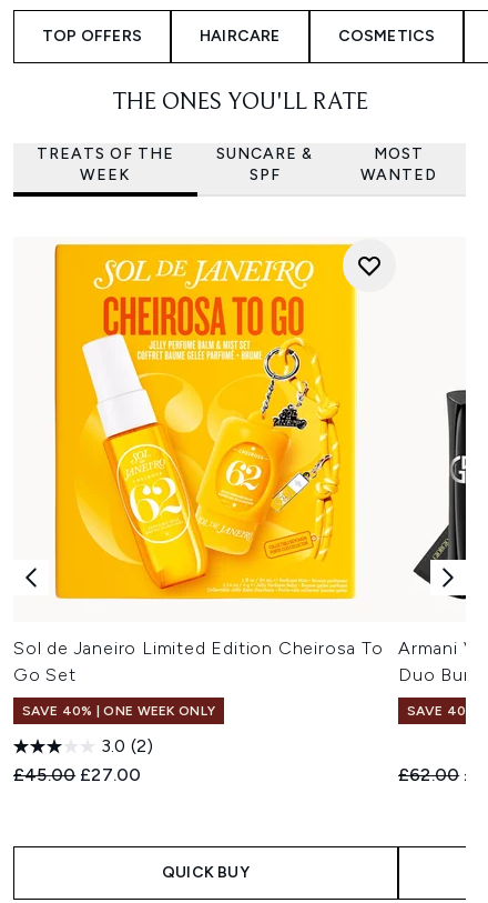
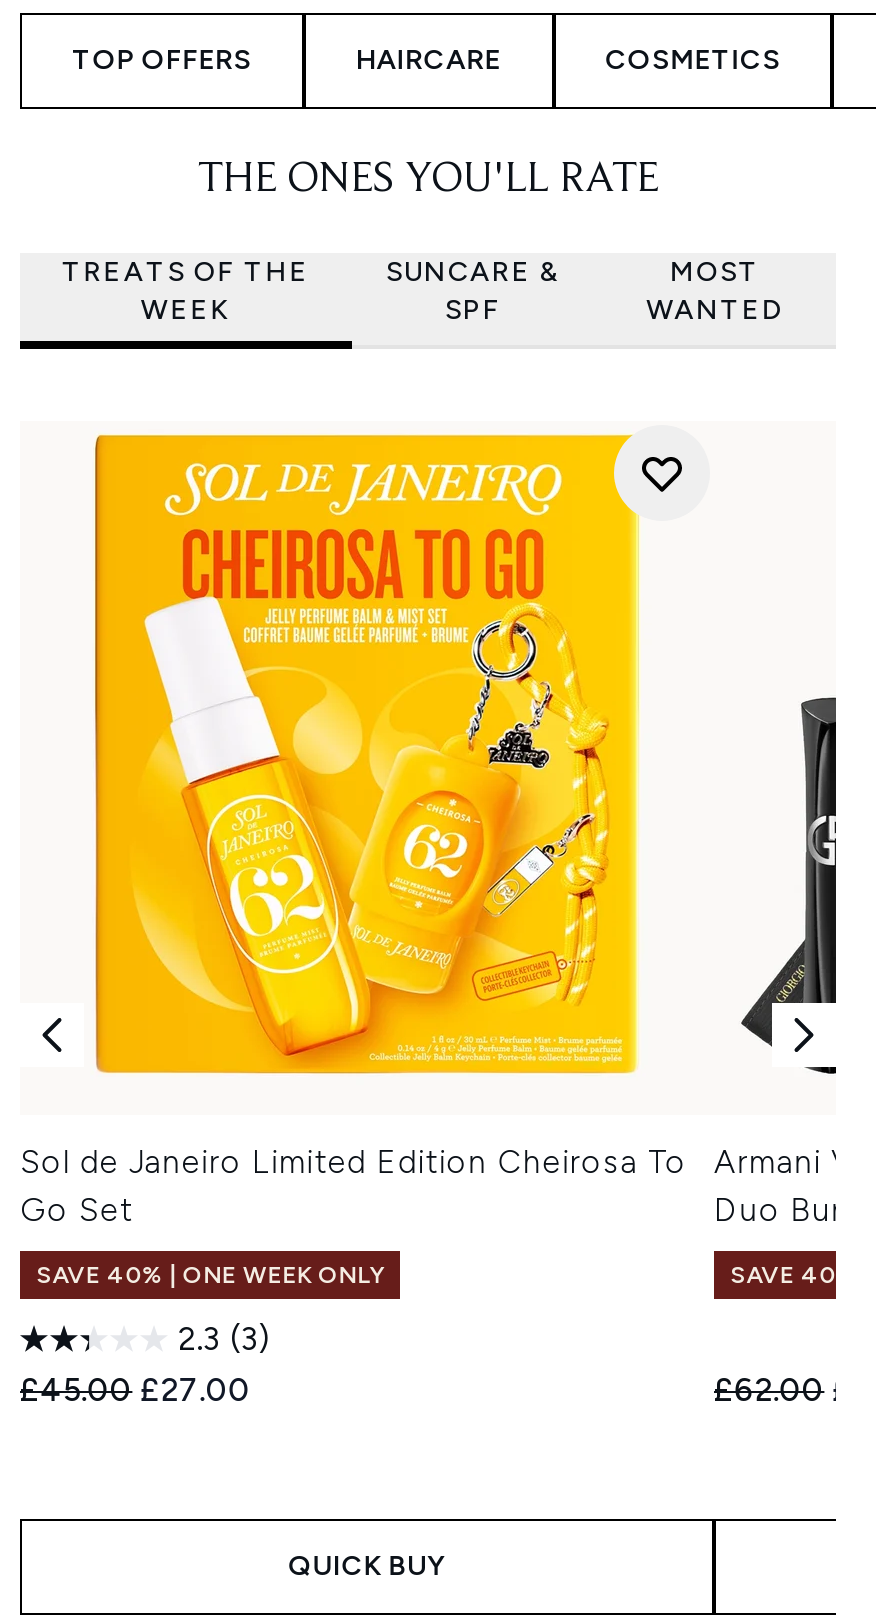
[101,735,153,756] 3.0 (2) -> [178,1319,270,1357] 2.3 (3)

